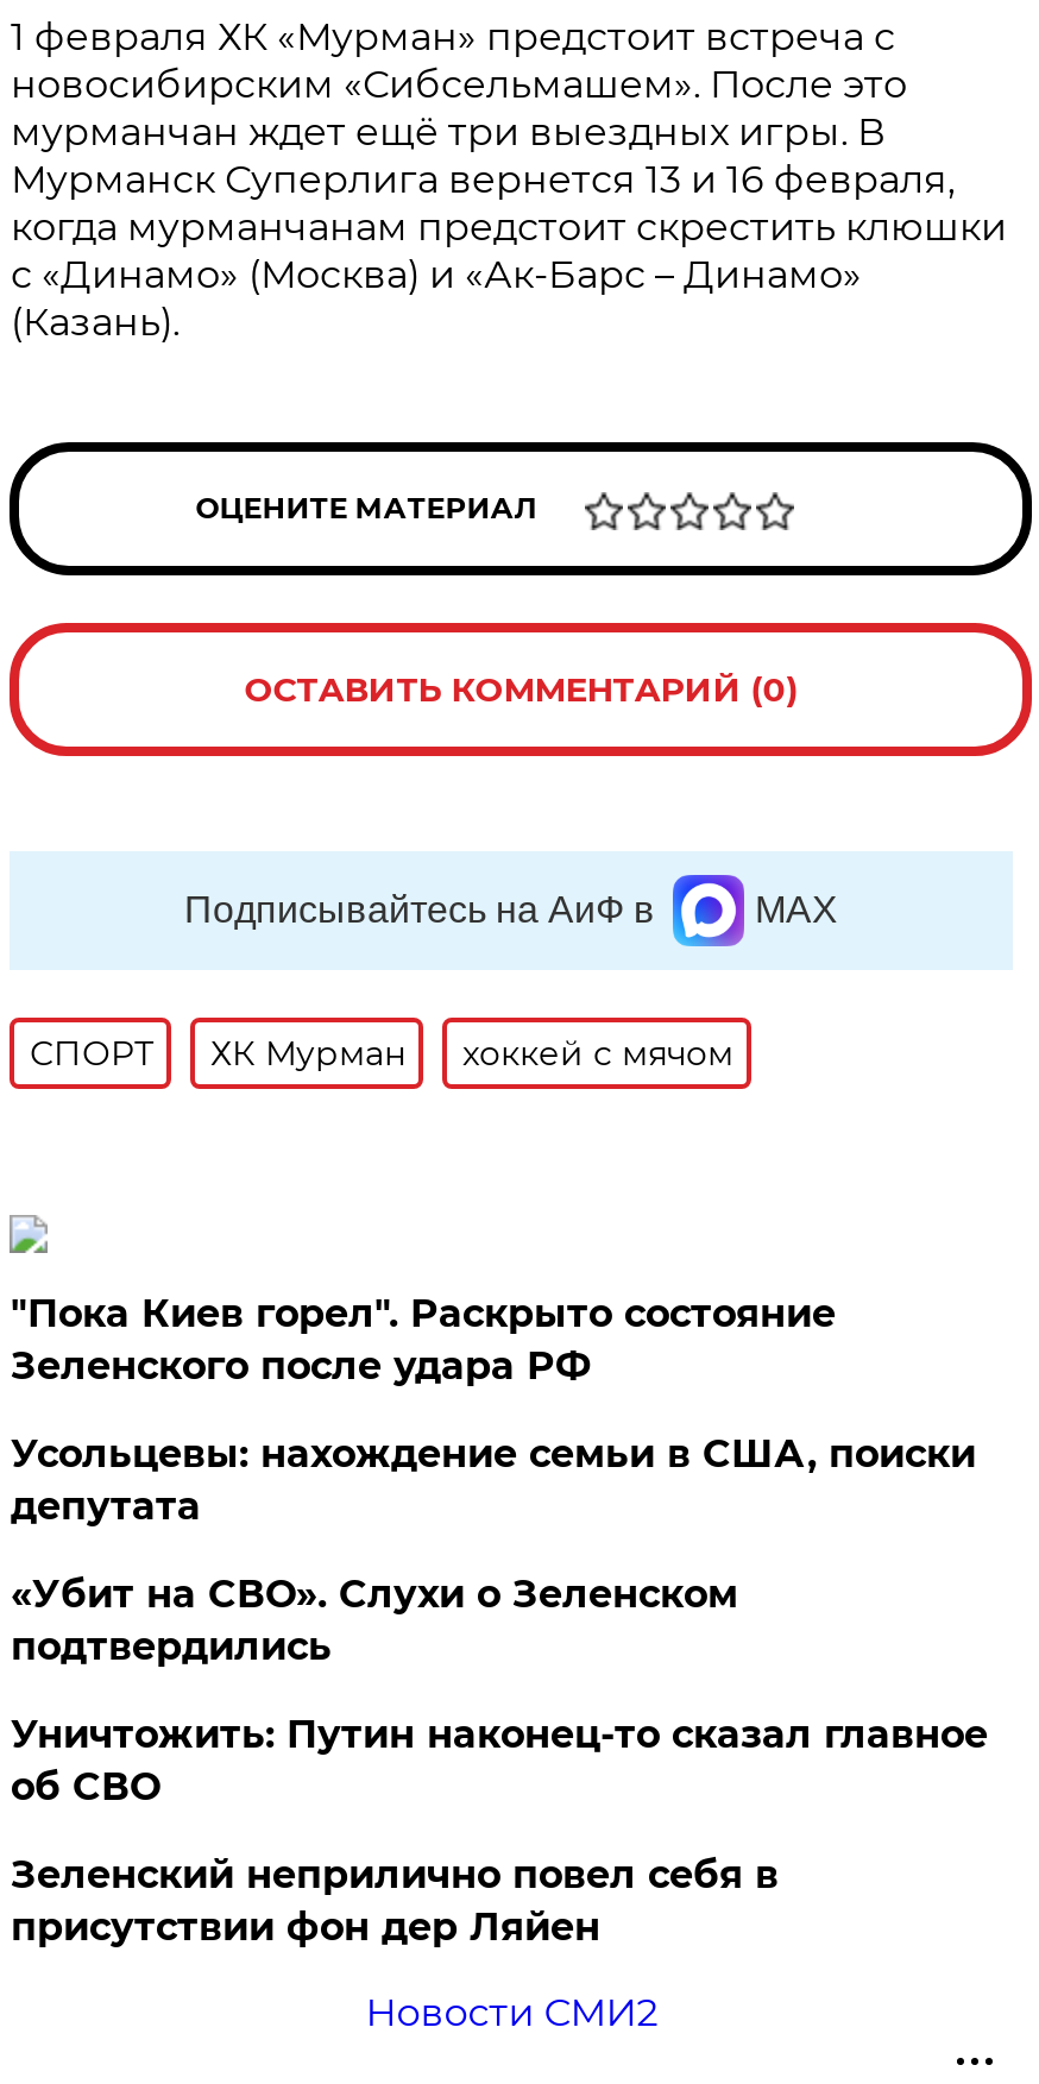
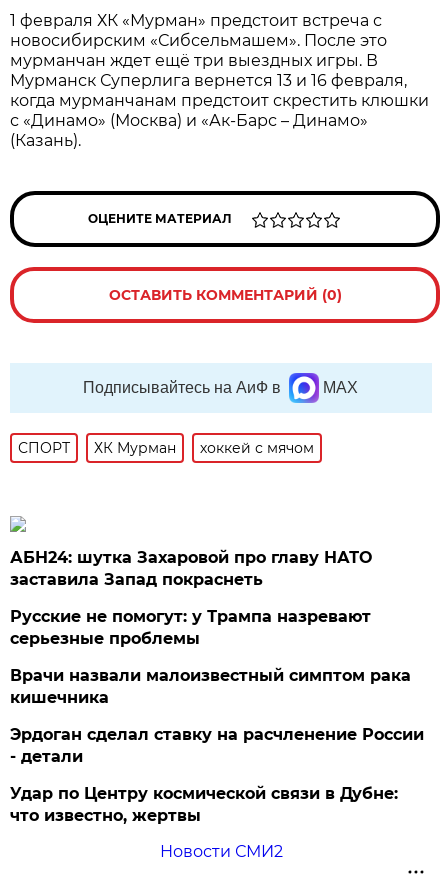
[10,1291,835,1389] "Пока Киев горел". Раскрыто состояние | Зеленского после удара РФ -> [10,548,372,589] АБН24: шутка Захаровой про главу НАТО | заставила Запад покраснеть
[10,1431,976,1529] Усольцевы: нахождение семьи в США, поиски | депутата -> [10,607,371,648] Русские не помогут: у Трампа назревают | серьезные проблемы
[10,1572,738,1669] «Убит на СВО». Слухи о Зеленском | подтвердились -> [10,666,411,707] Врачи назвали малоизвестный симптом рака | кишечника
[10,1712,988,1809] Уничтожить: Путин наконец-то сказал главное | об СВО -> [10,725,424,766] Эрдоган сделал ставку на расчленение России | - детали
[10,1852,778,1950] Зеленский неприлично повел cебя в | присутствии фон дер Ляйен -> [10,784,398,825] Удар по Центру космической связи в Дубне: | что известно, жертвы

